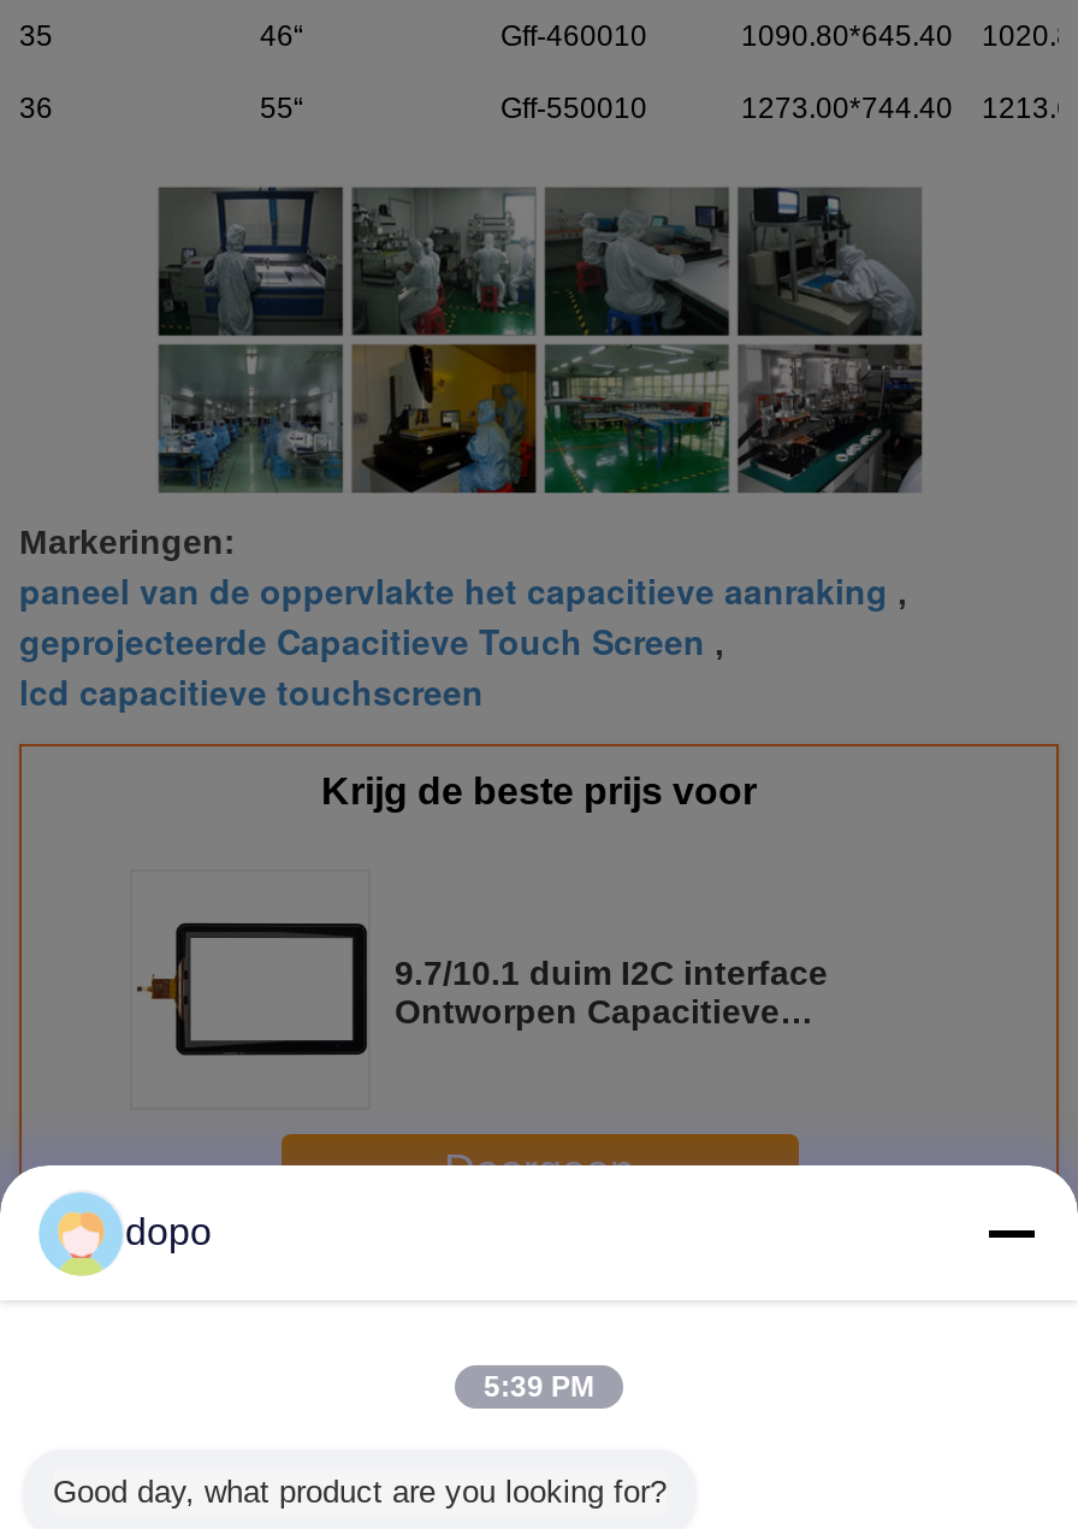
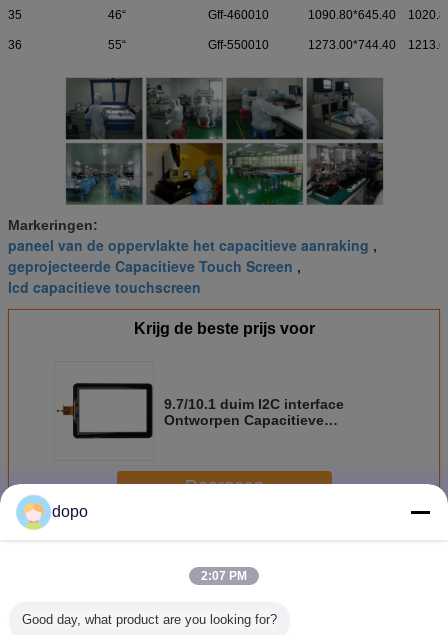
[484,1370,594,1404] 5:39 PM -> [201,569,247,583] 2:07 PM

